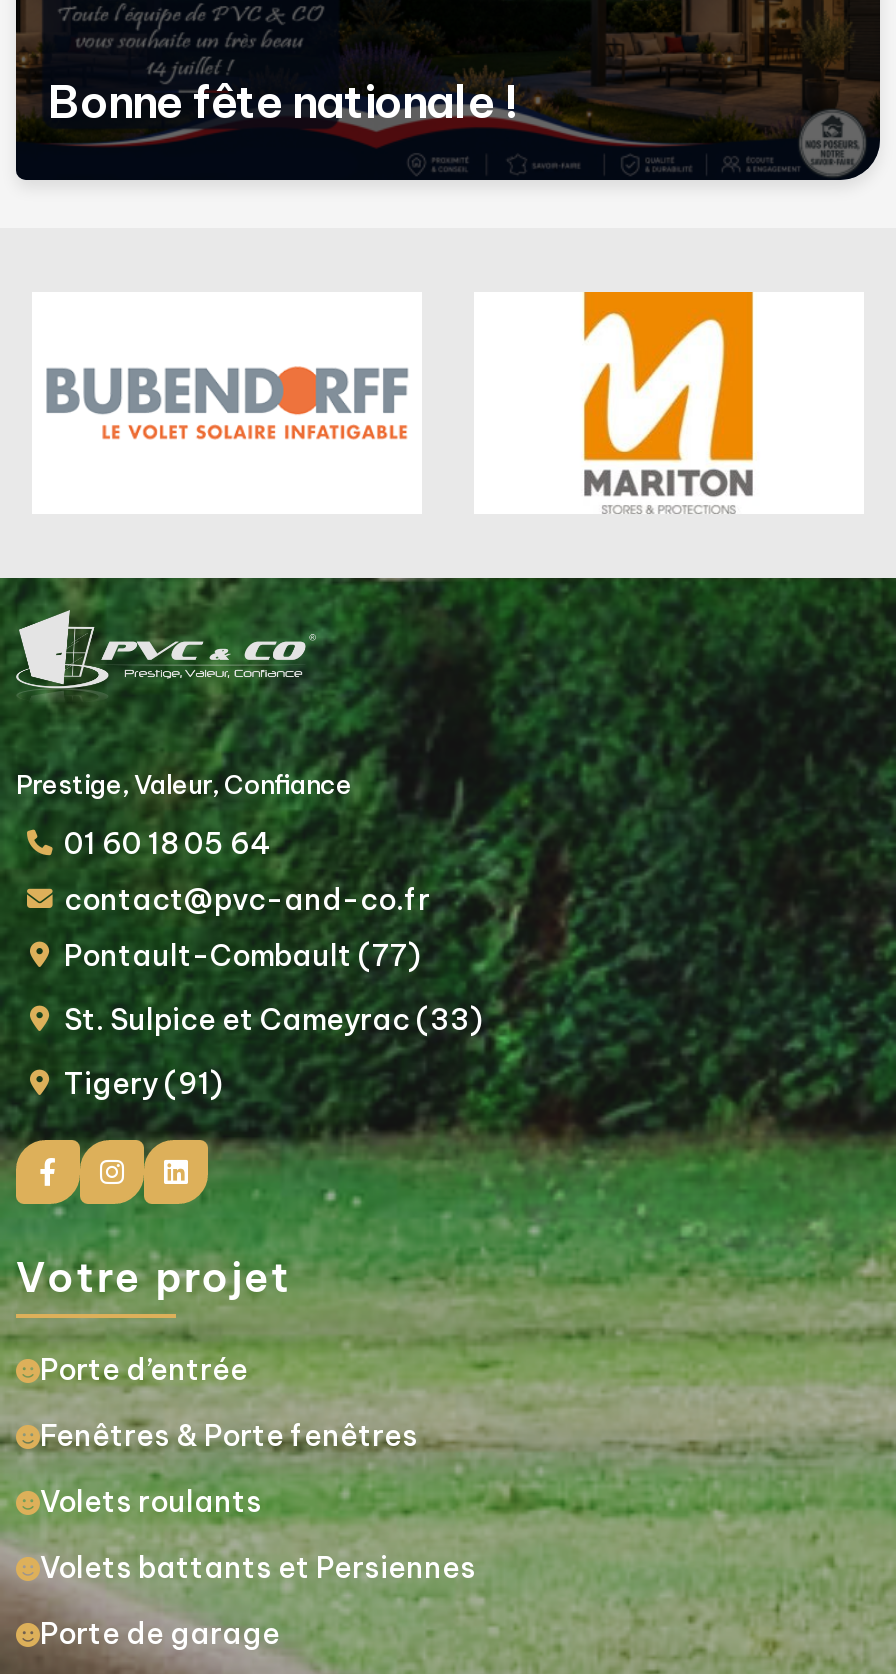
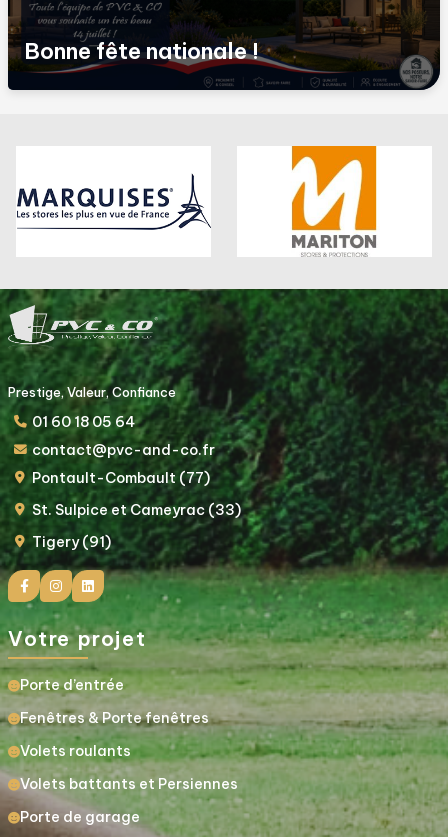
[34,350,420,460] [image] -> [16,173,211,231] [image]

